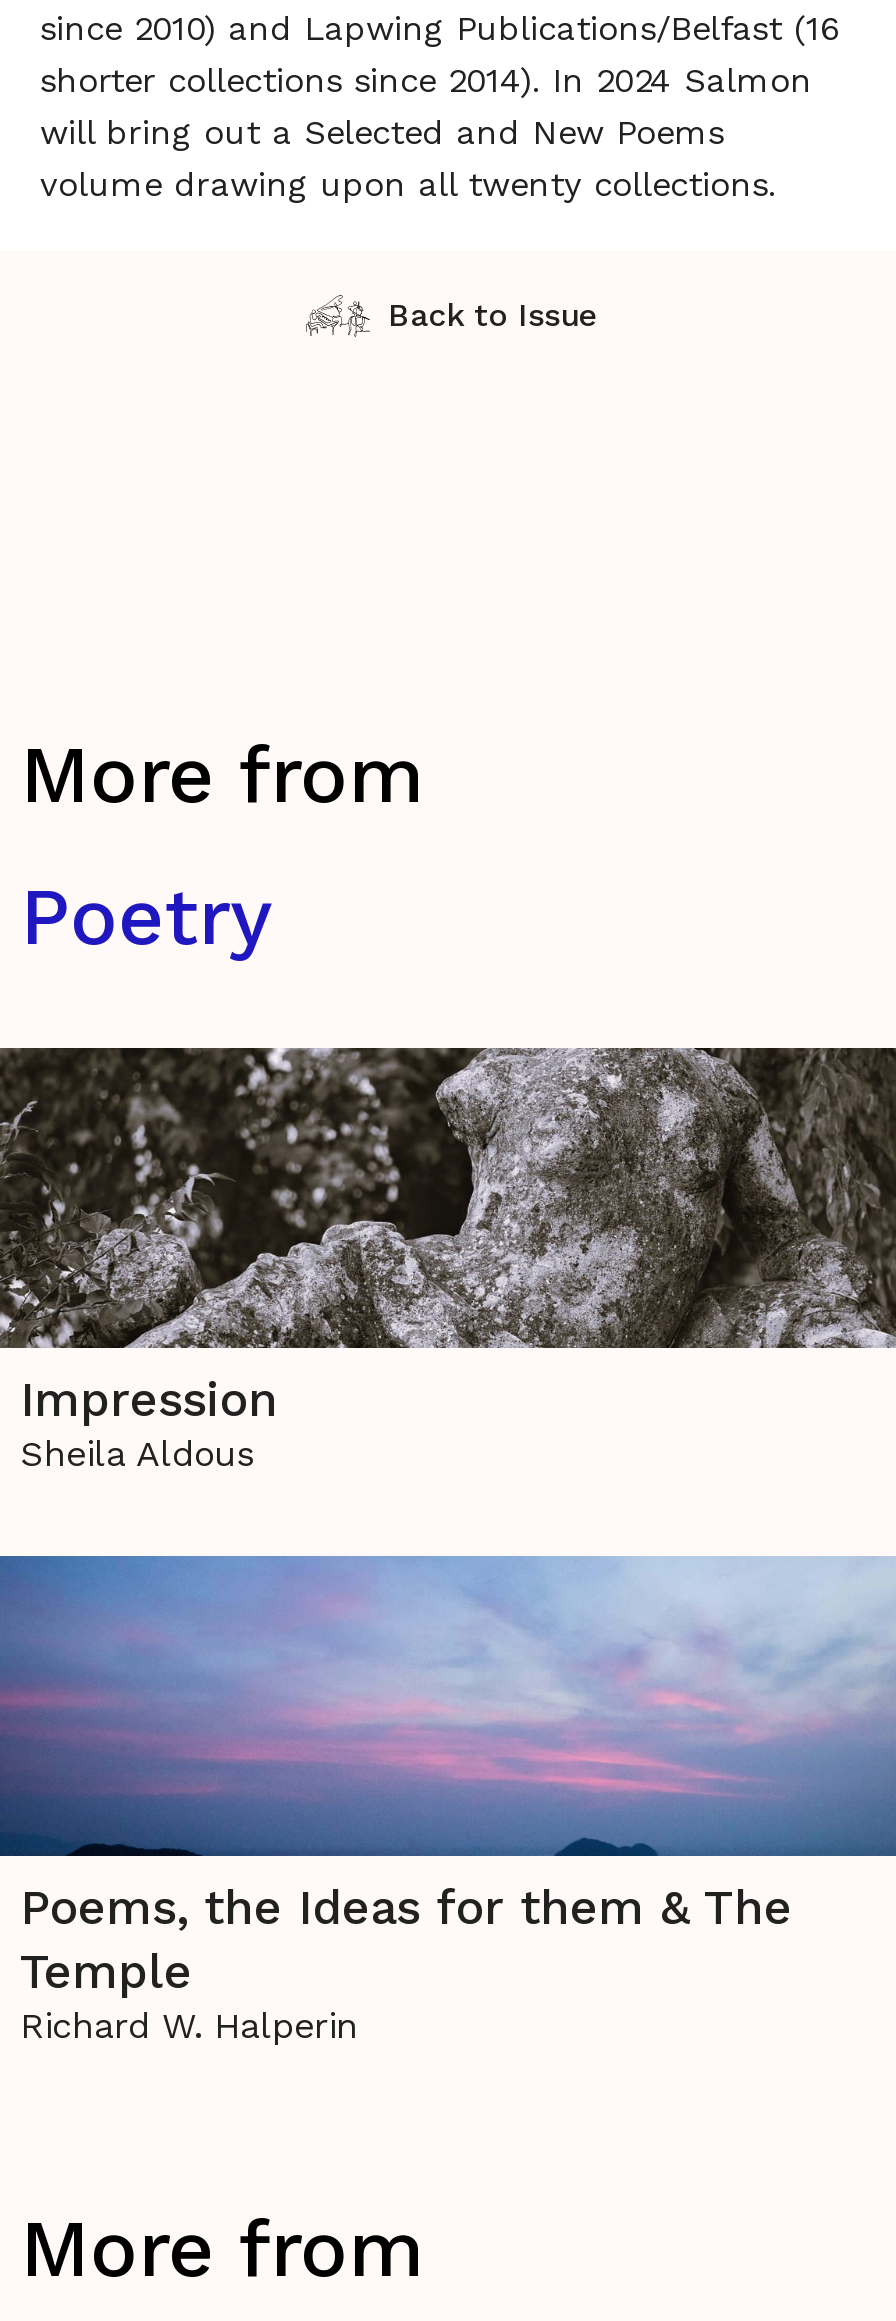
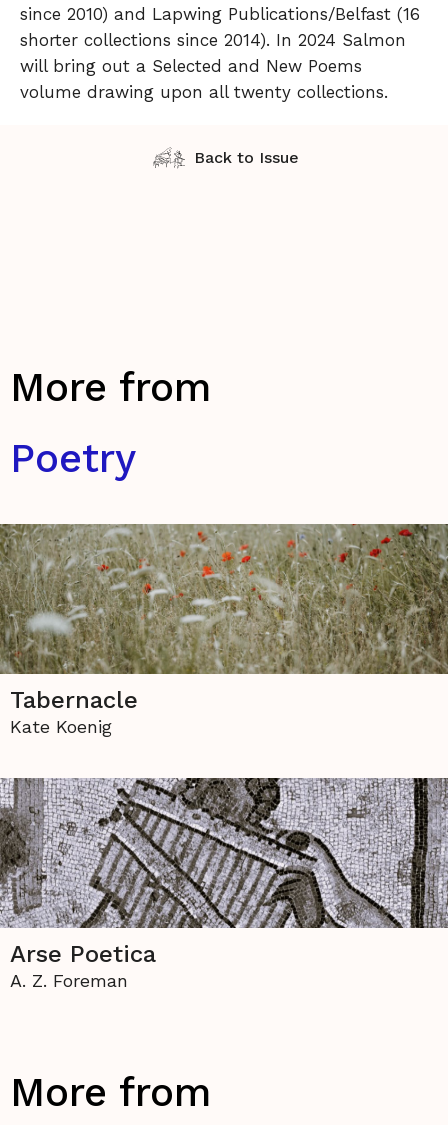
[6,1046,890,1474] [image] | Impression | Sheila Aldous -> [3,523,445,737] [image] | Tabernacle | Kate Koenig
[6,1556,890,2046] [image] | Poems, the Ideas for them & The | Temple | Richard W. Halperin -> [3,777,445,991] [image] | Arse Poetica | A. Z. Foreman

